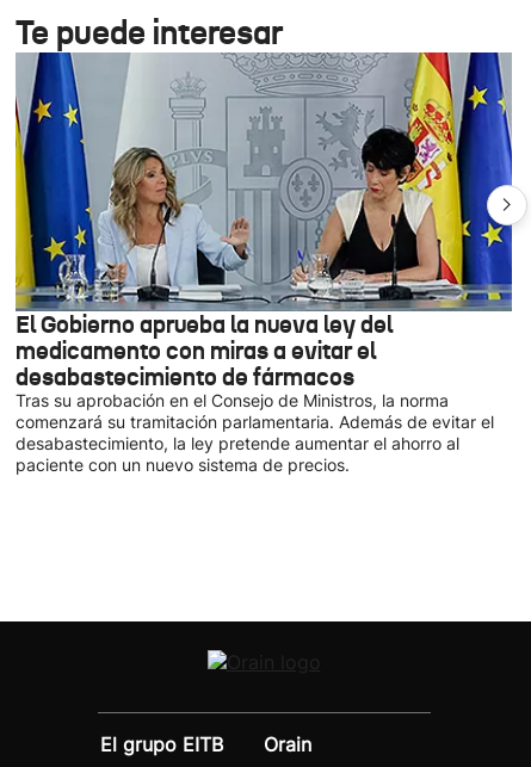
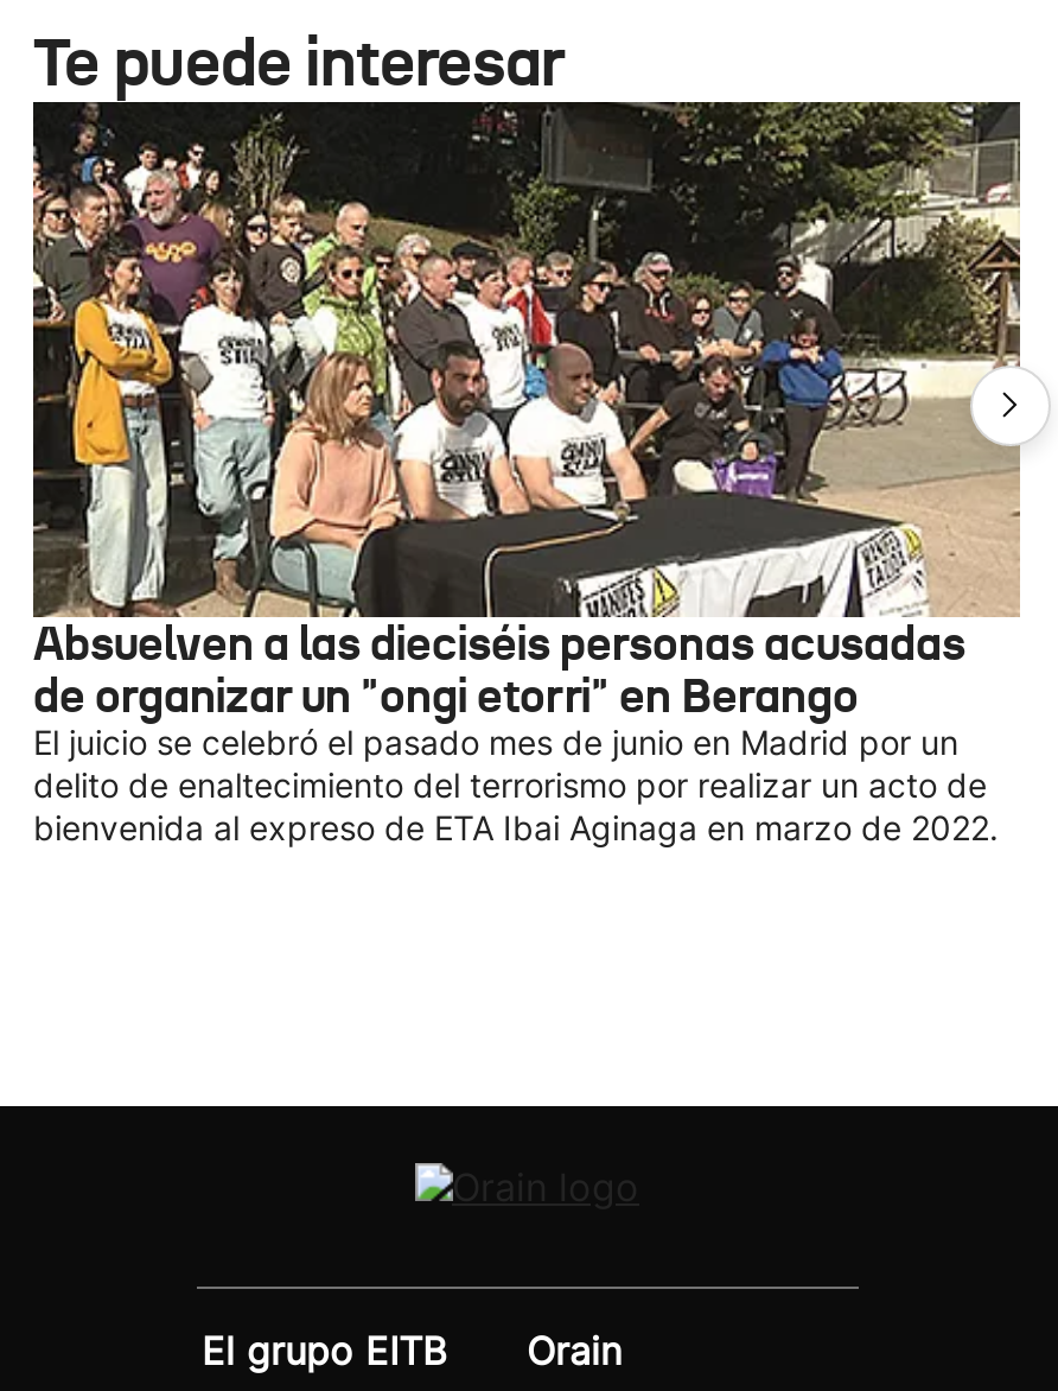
[14,51,513,475] [image] | El Gobierno aprueba la nueva ley del | medicamento con miras a evitar el | desabastecimiento de fármacos | Tras su aprobación en el Consejo de Ministros, la norma | comenzará su tramitación parlamentaria. Además de evitar el | desabastecimiento, la ley pretende aumentar el ahorro al | paciente con un nuevo sistema de precios. -> [31,100,1022,847] [image] | Absuelven a las dieciséis personas acusadas | de organizar un "ongi etorri" en Berango | El juicio se celebró el pasado mes de junio en Madrid por un | delito de enaltecimiento del terrorismo por realizar un acto de | bienvenida al expreso de ETA Ibai Aginaga en marzo de 2022.

